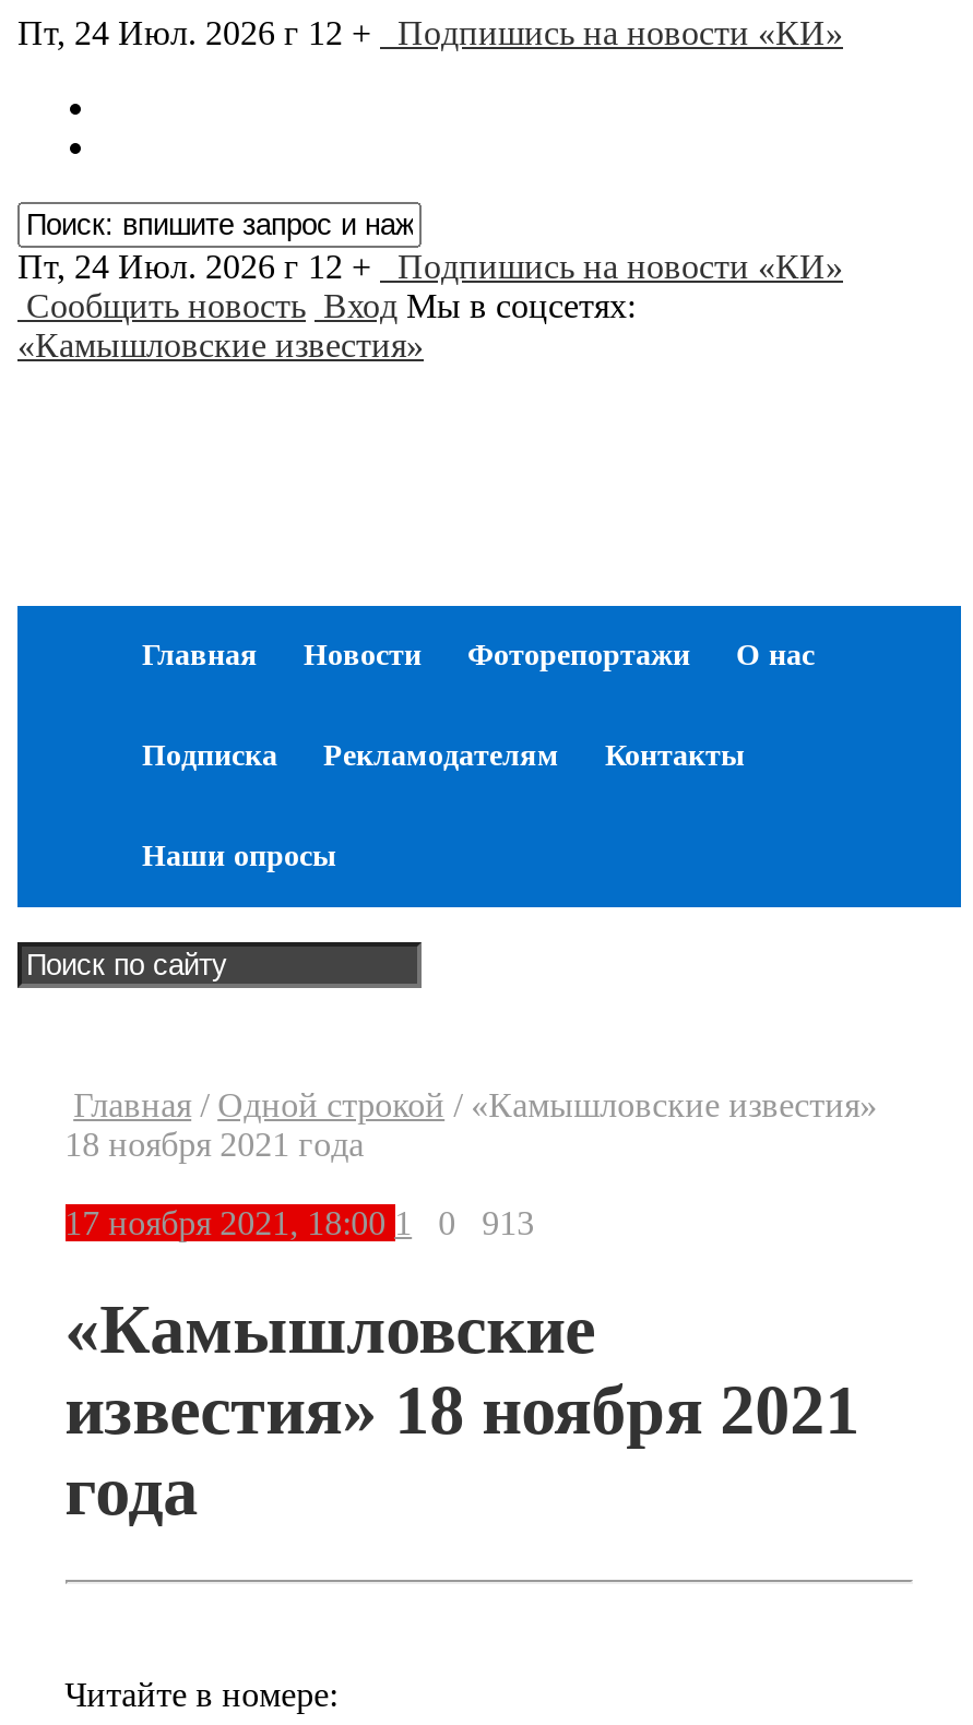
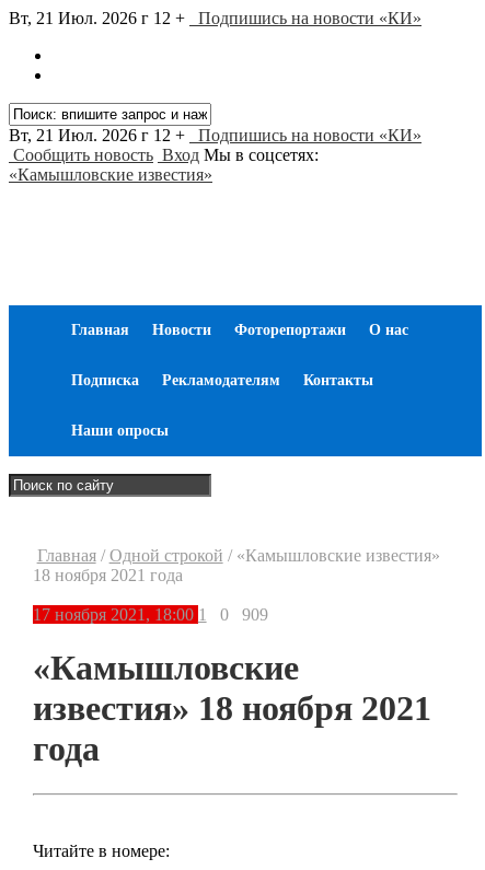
[17,14,843,51] Пт, 24 Июл. 2026 г 12 + Подпишись на новости «КИ» -> [9,9,422,27] Вт, 21 Июл. 2026 г 12 + Подпишись на новости «КИ»
[17,248,843,285] Пт, 24 Июл. 2026 г 12 + Подпишись на новости «КИ» -> [9,126,422,144] Вт, 21 Июл. 2026 г 12 + Подпишись на новости «КИ»
[438,1204,534,1241] 0 913 -> [220,605,268,624] 0 909

